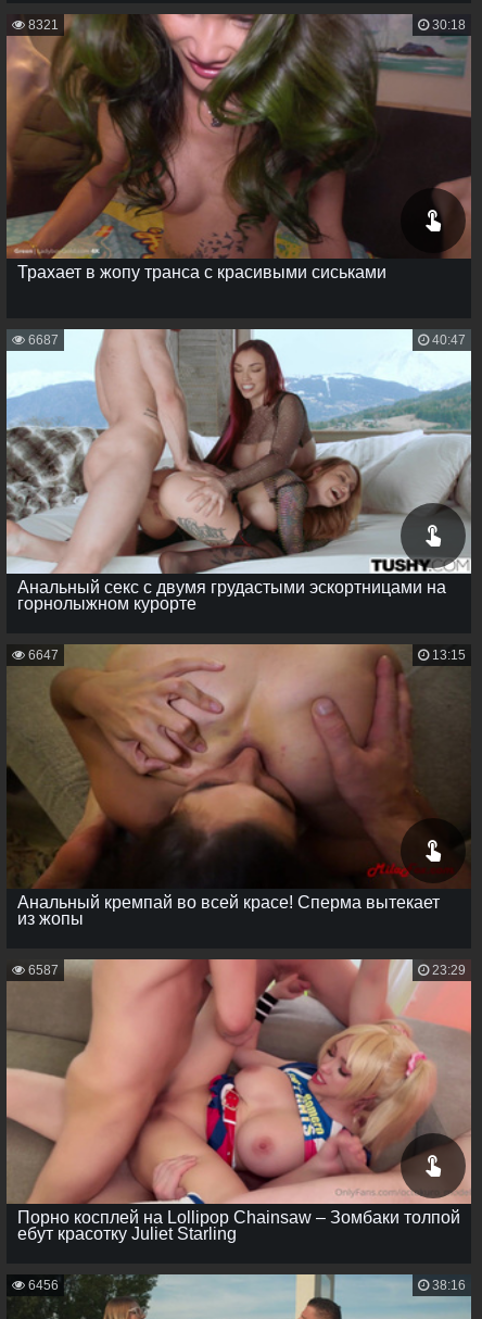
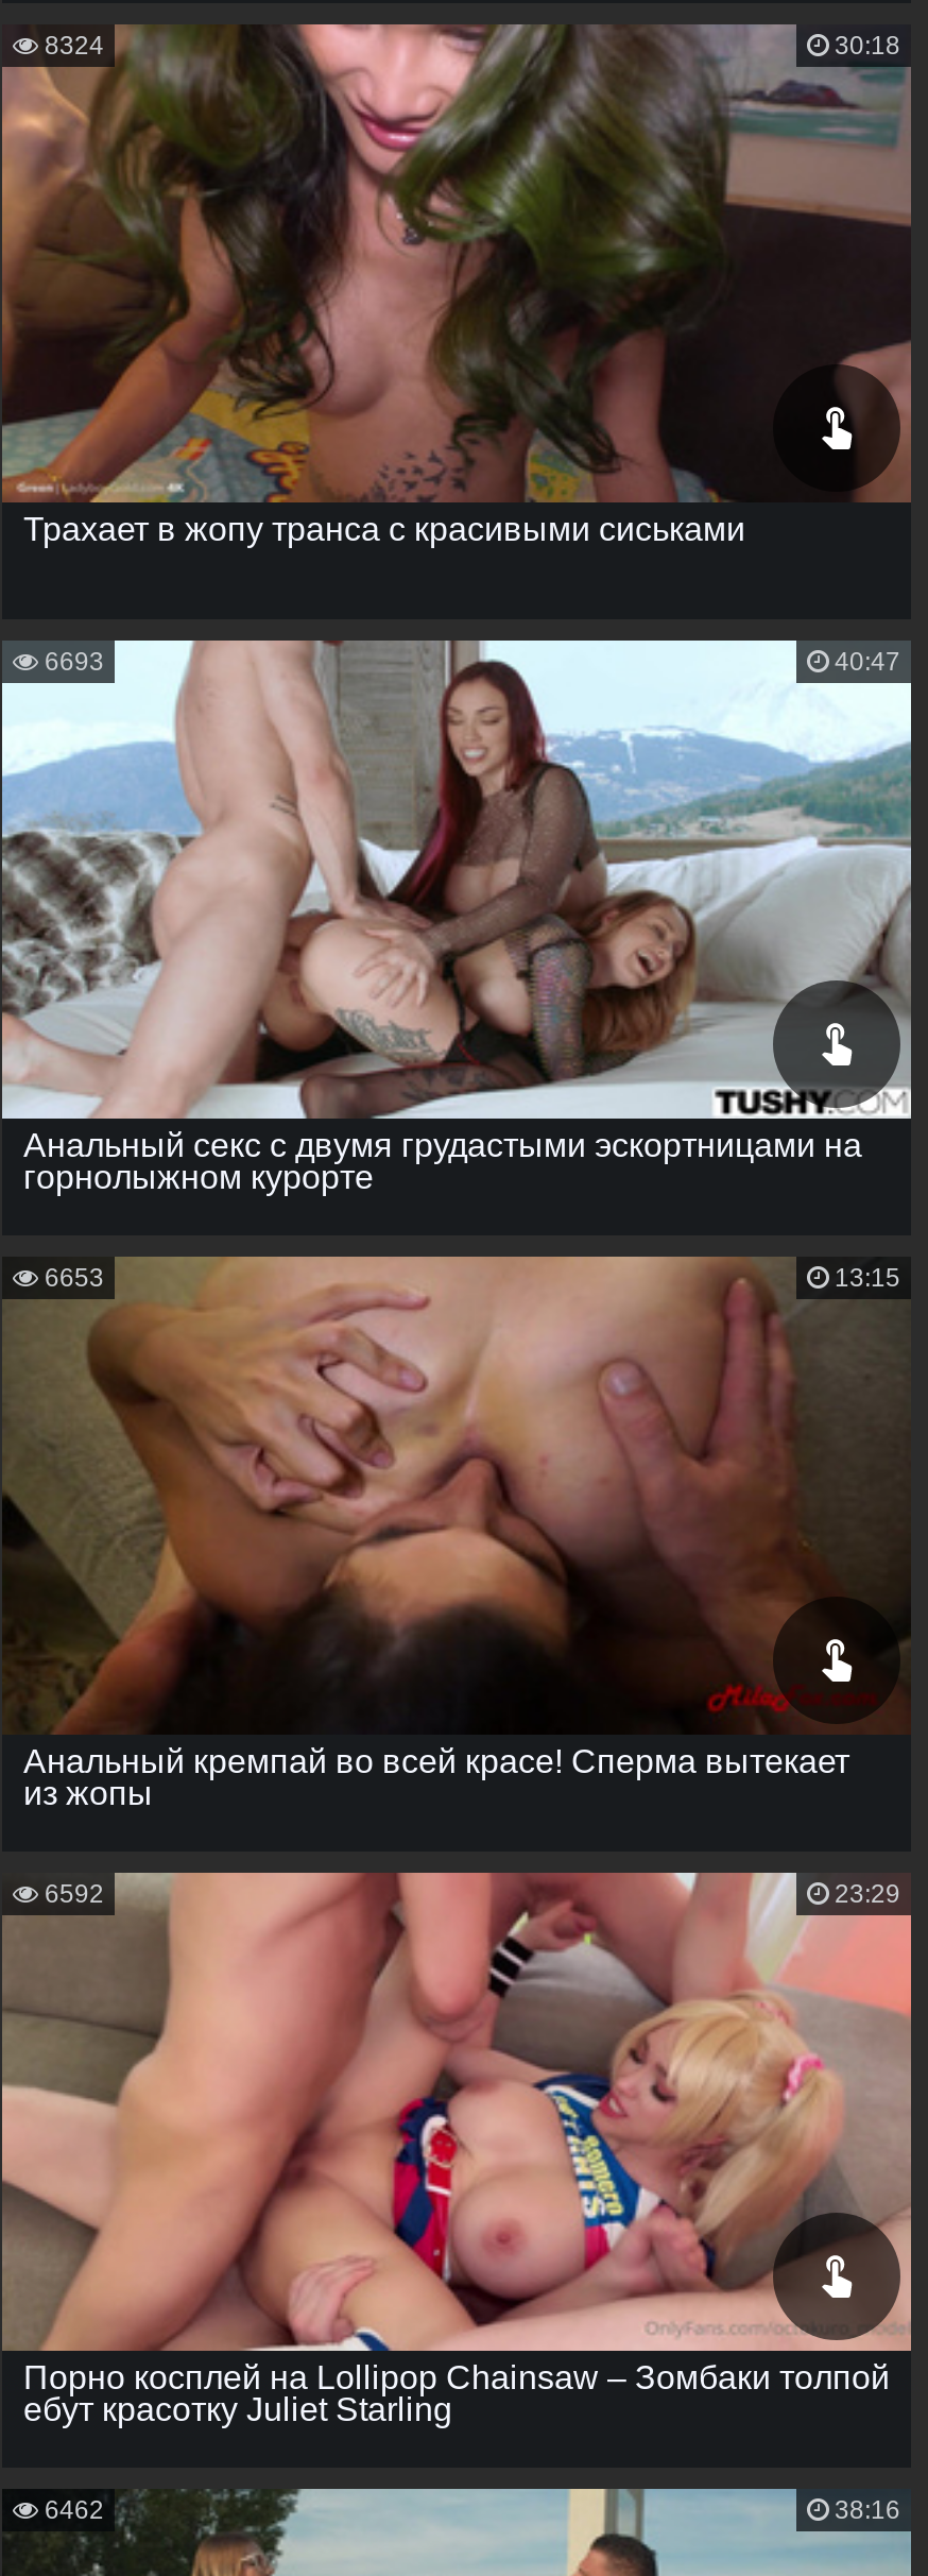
[25,17,59,33] 8321 -> [38,31,104,61] 8324
[25,332,59,348] 6687 -> [38,647,104,677] 6693
[25,648,59,663] 6647 -> [38,1263,104,1293] 6653
[25,963,59,978] 6587 -> [38,1879,104,1909] 6592
[25,1278,59,1293] 6456 -> [38,2495,104,2525] 6462

